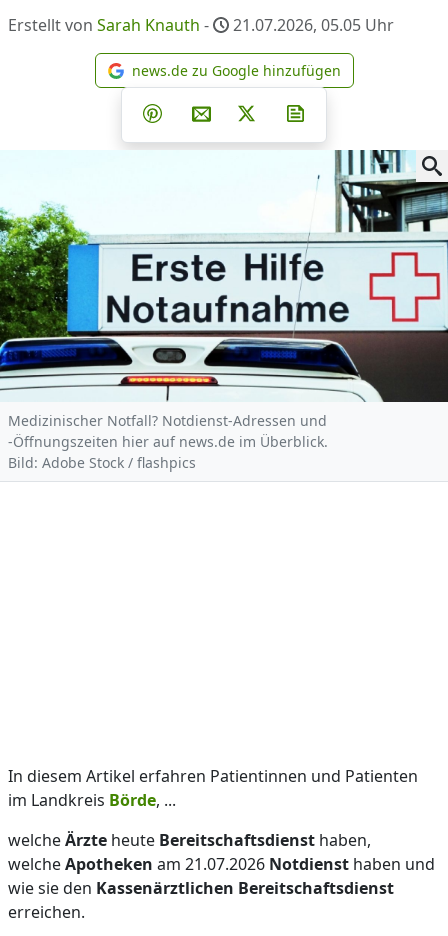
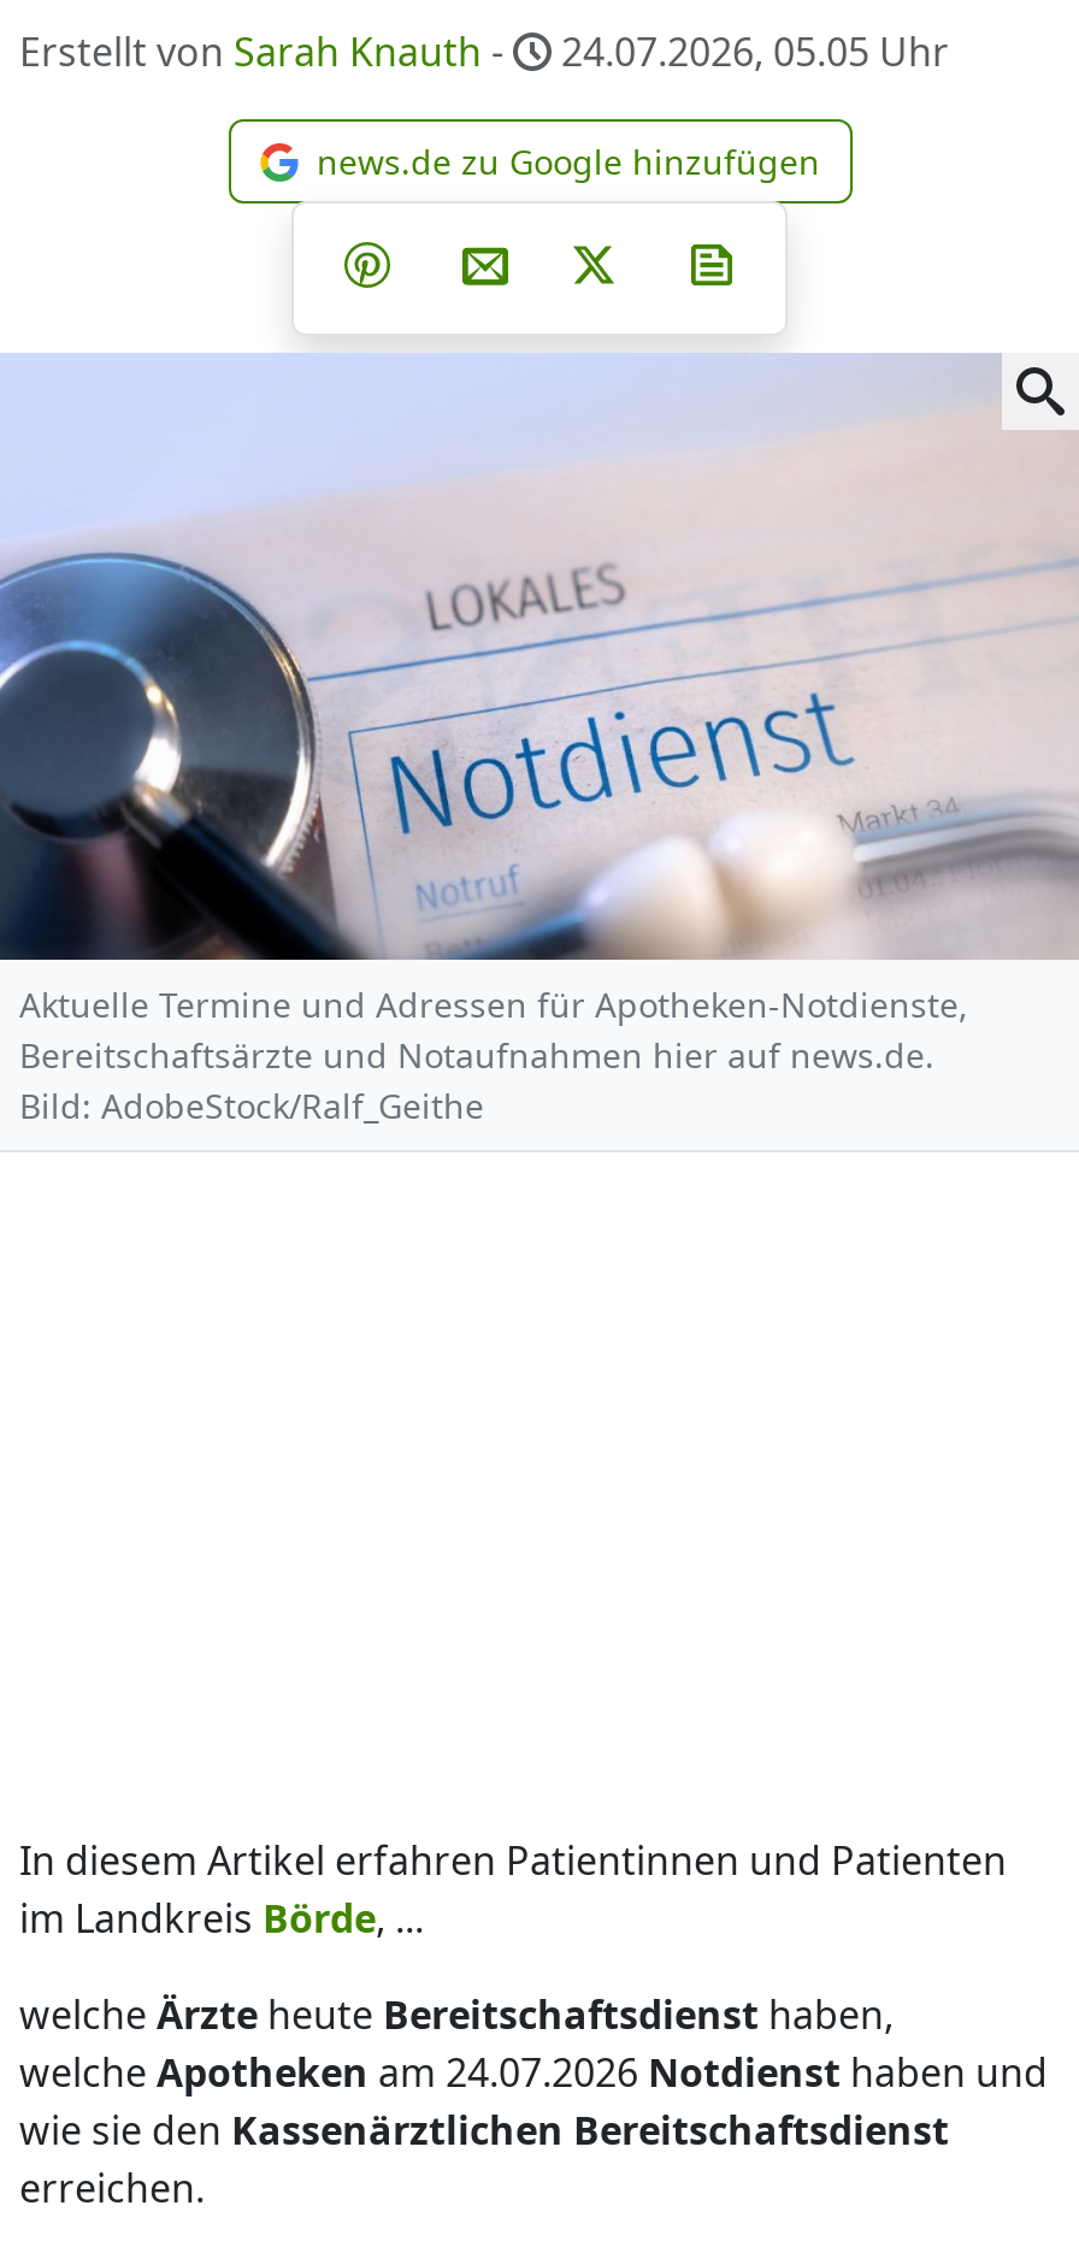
[8,14,394,36] Erstellt von Sarah Knauth - 21.07.2026, 05.05 Uhr -> [19,25,949,78] Erstellt von Sarah Knauth - 24.07.2026, 05.05 Uhr
[3,149,445,472] [image] | Medizinischer Notfall? Notdienst-Adressen und | -Öffnungszeiten hier auf news.de im Überblick. | Bild: Adobe Stock / flashpics -> [7,353,1072,1128] [image] | Aktuelle Termine und Adressen für Apotheken-Notdienste, | Bereitschaftsärzte und Notaufnahmen hier auf news.de. | Bild: AdobeStock/Ralf_Geithe
[8,853,435,875] welche Apotheken am 21.07.2026 Notdienst haben und -> [19,2046,1048,2099] welche Apotheken am 24.07.2026 Notdienst haben und

